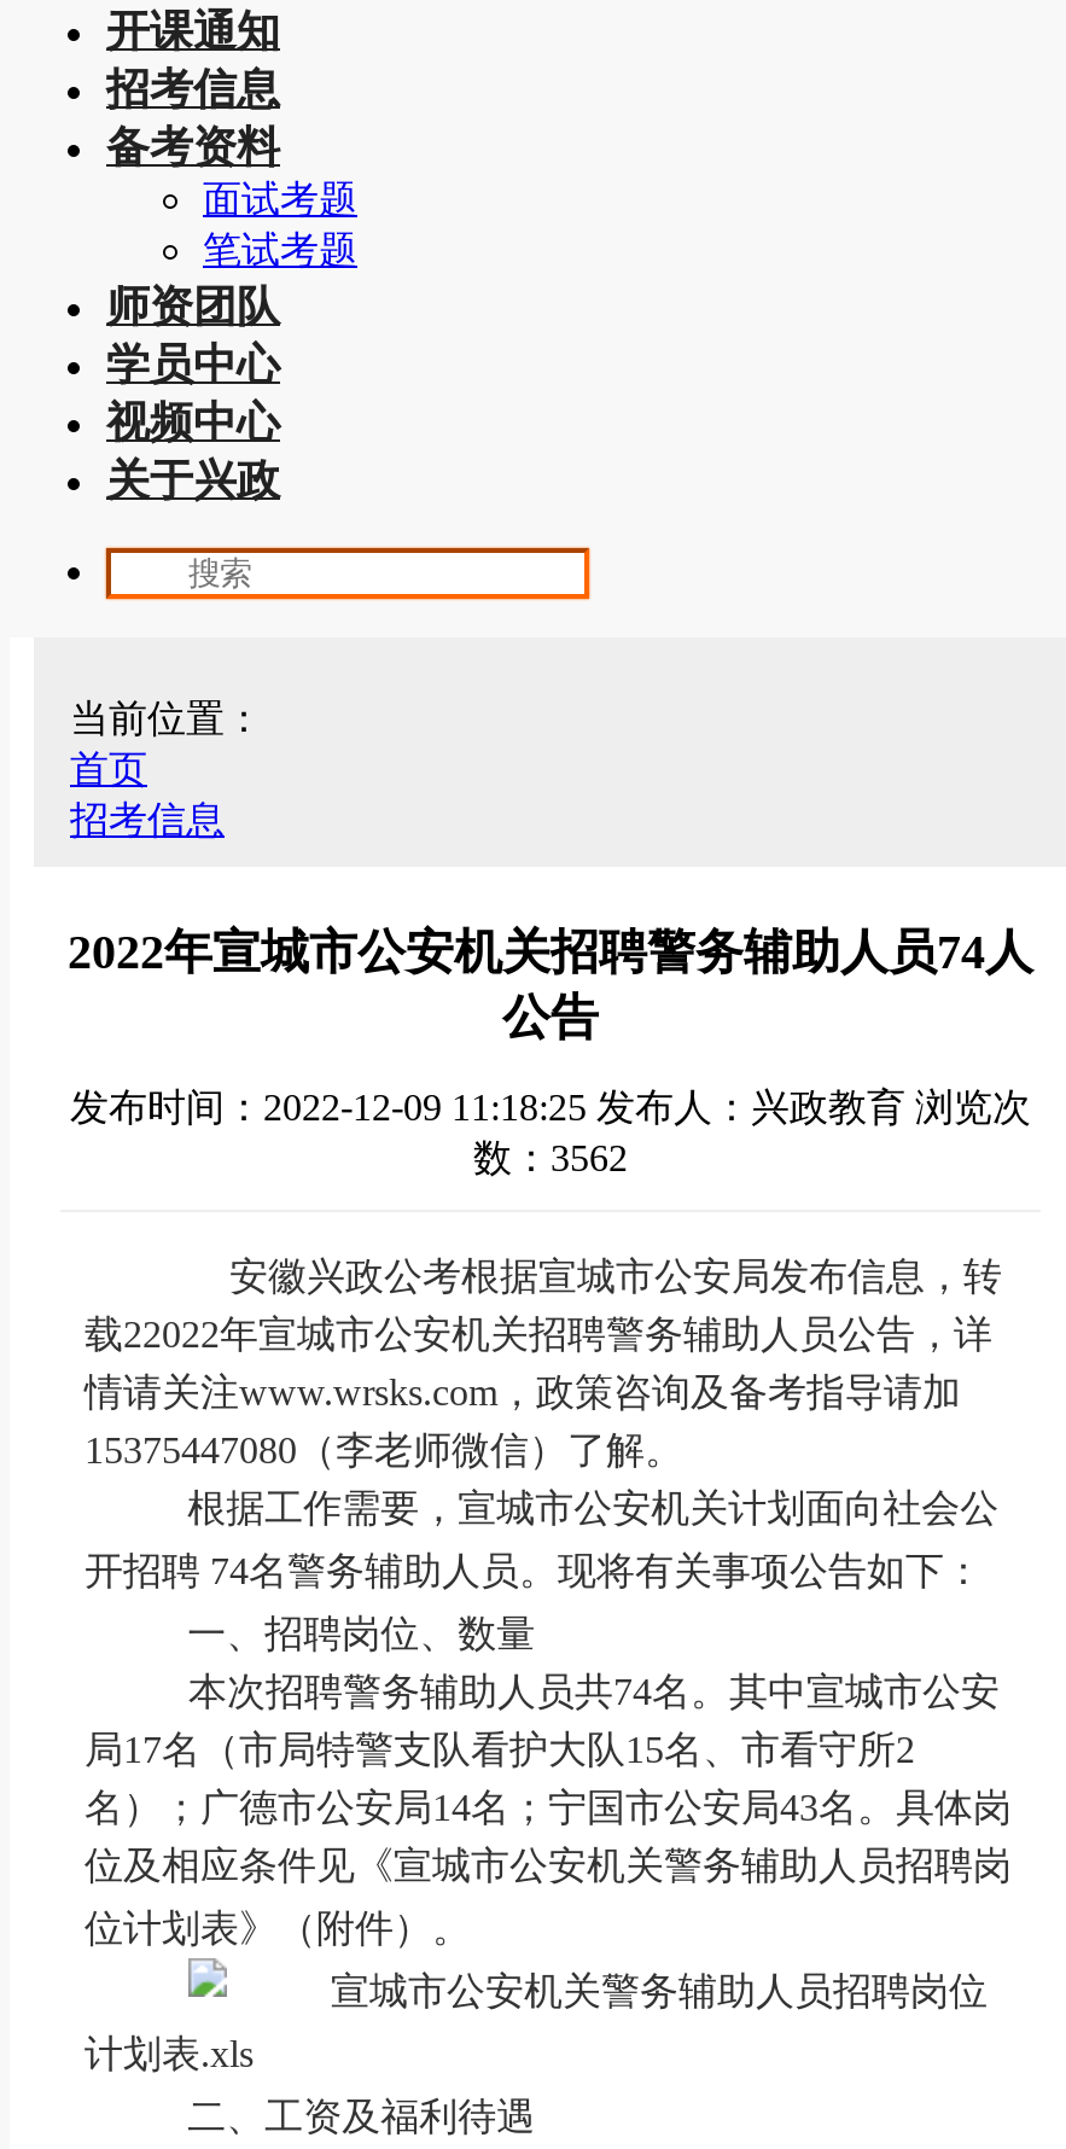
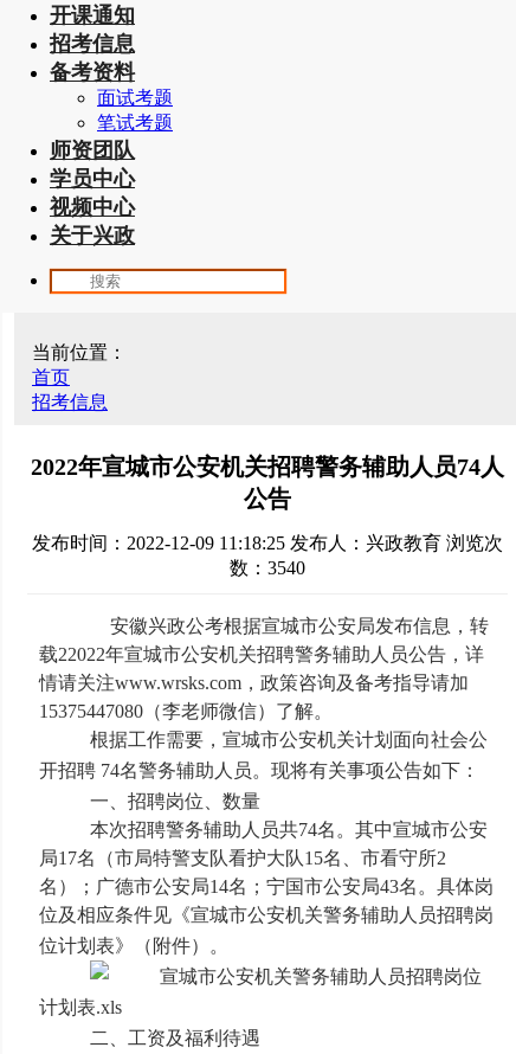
[473,1137,628,1178] 数：3562 -> [230,558,305,578] 数：3540

